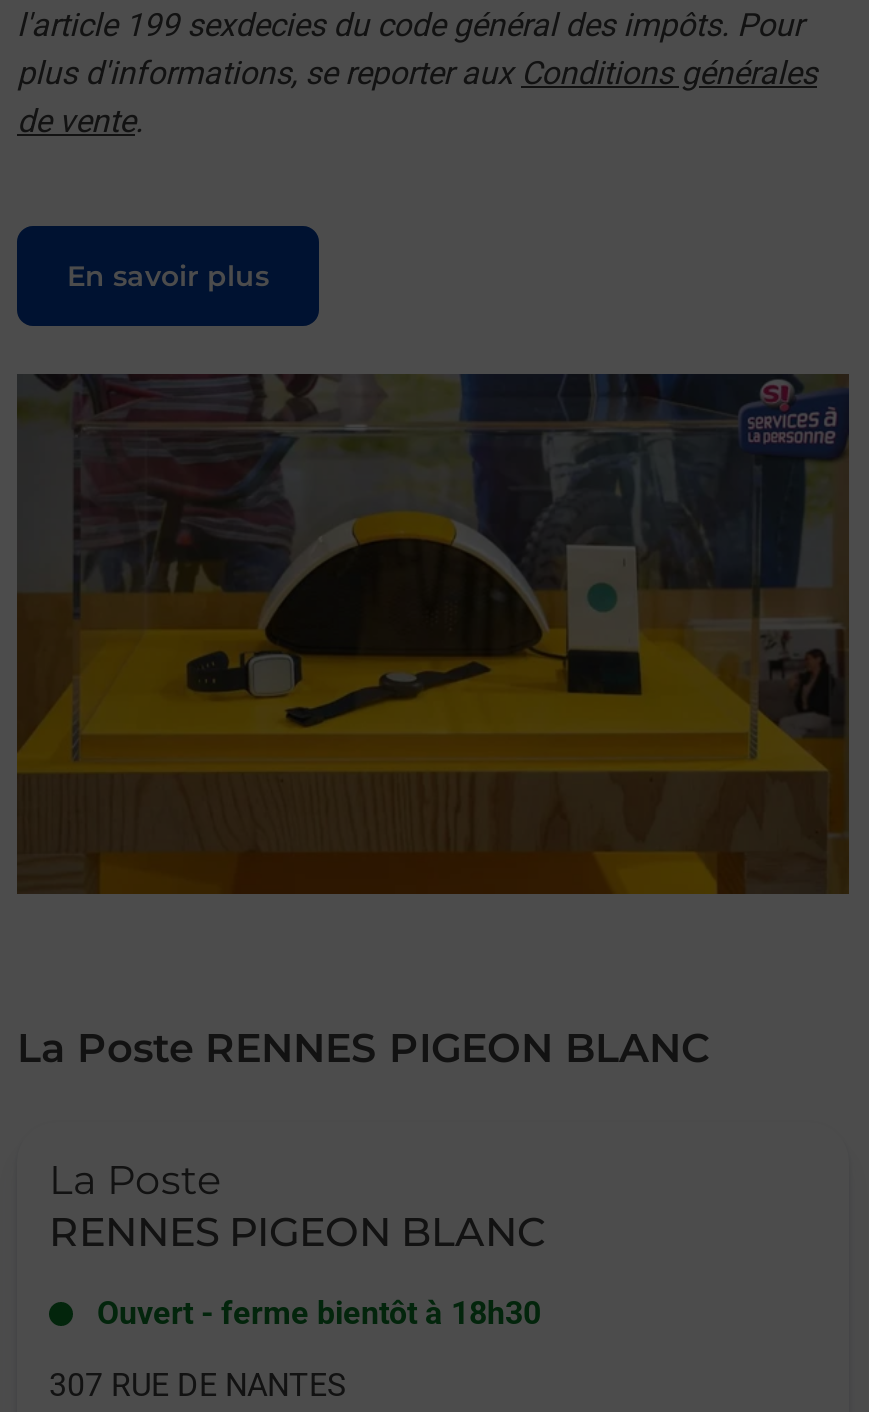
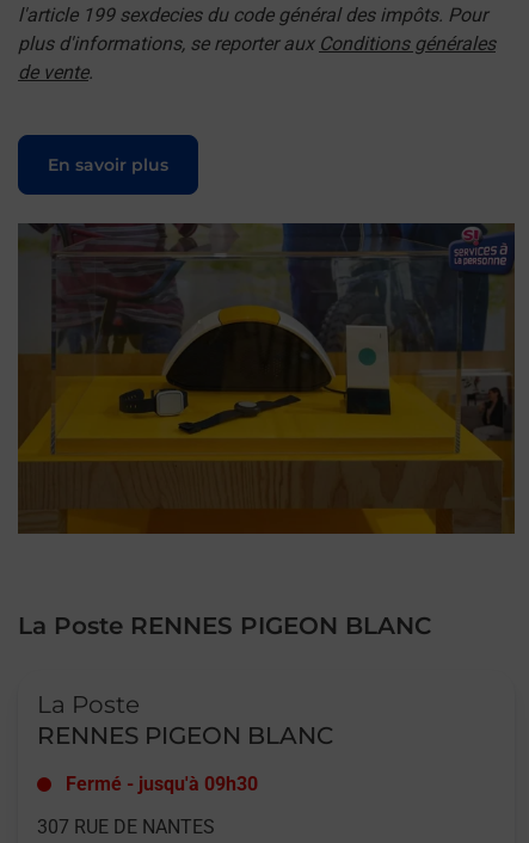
[97,1294,541,1332] Ouvert - ferme bientôt à 18h30 -> [66,773,258,795] Fermé - jusqu'à 09h30

